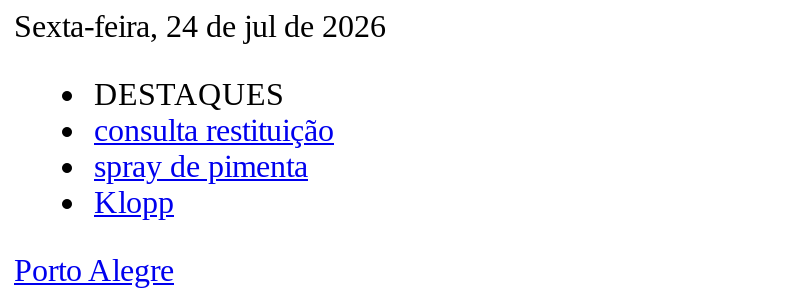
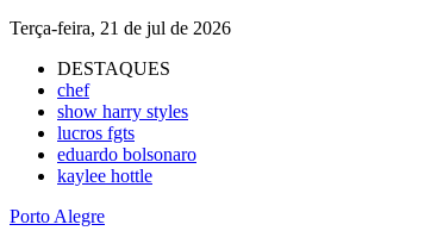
[14,9,386,43] Sexta-feira, 24 de jul de 2026 -> [10,18,231,38] Terça-feira, 21 de jul de 2026
[94,113,334,219] consulta restituição | spray de pimenta | Klopp -> [57,80,196,186] chef | show harry styles | lucros fgts | eduardo bolsonaro | kaylee hottle

